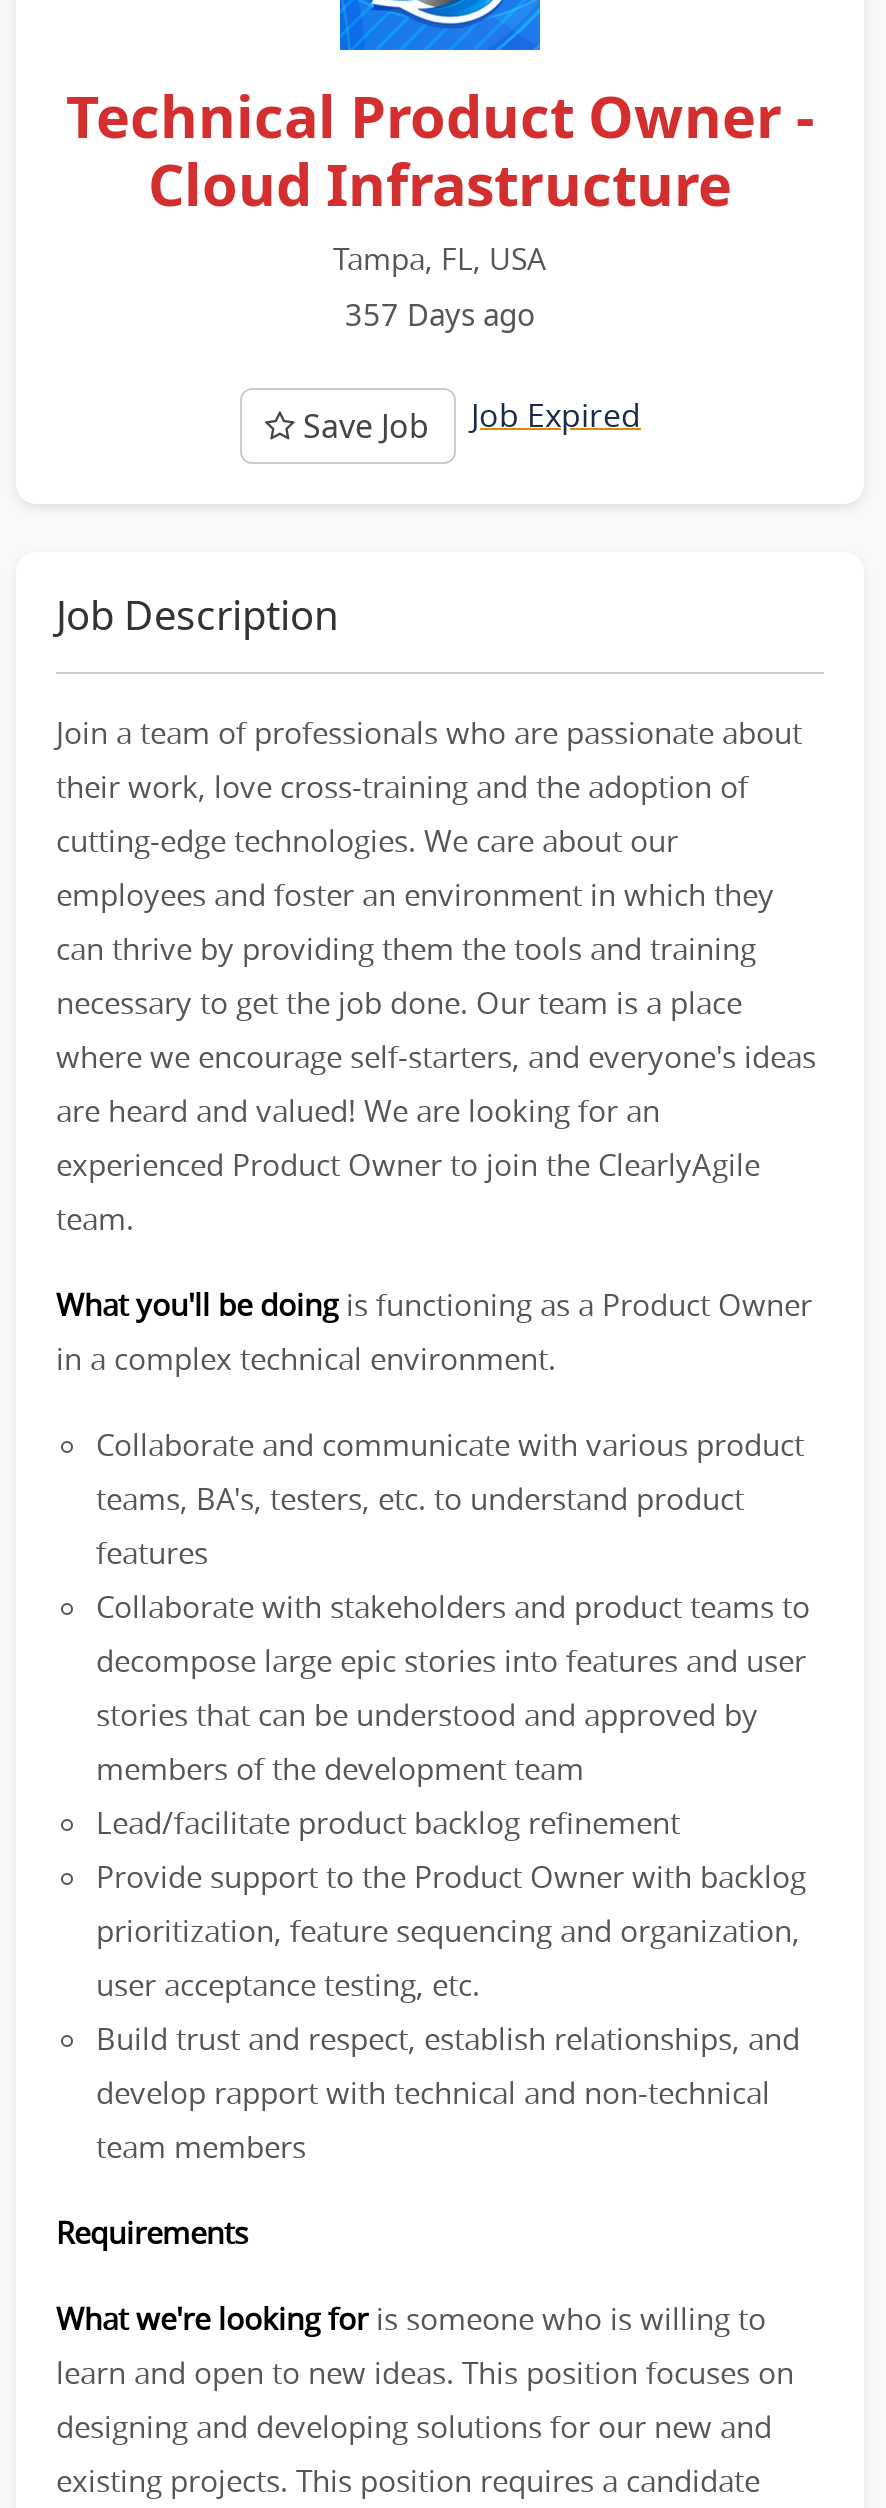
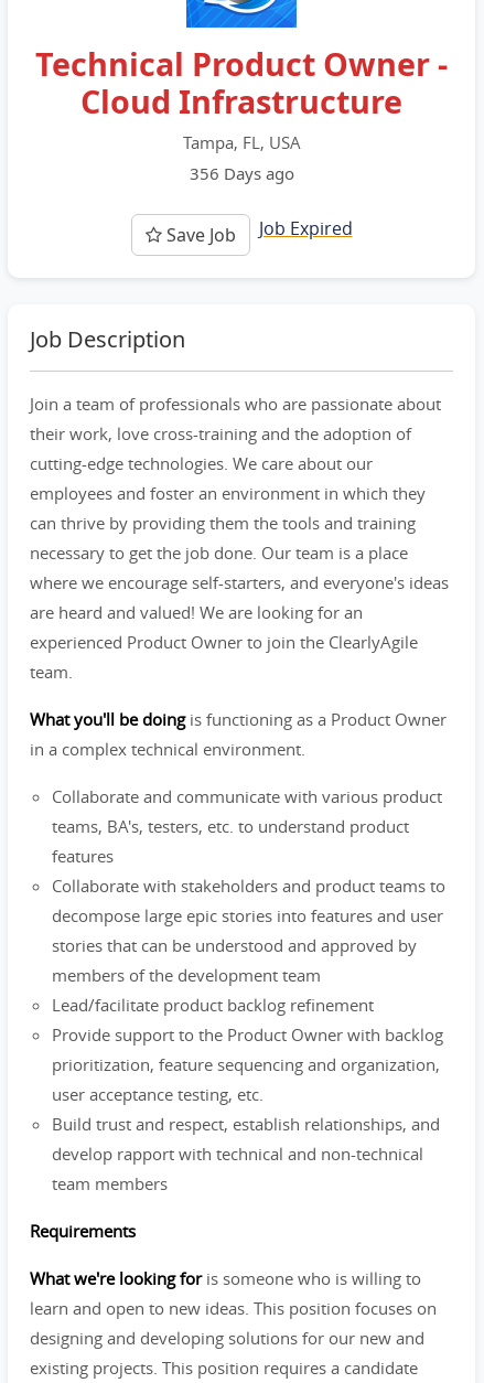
[345,294,535,334] 357 Days ago -> [189,162,294,184] 356 Days ago

